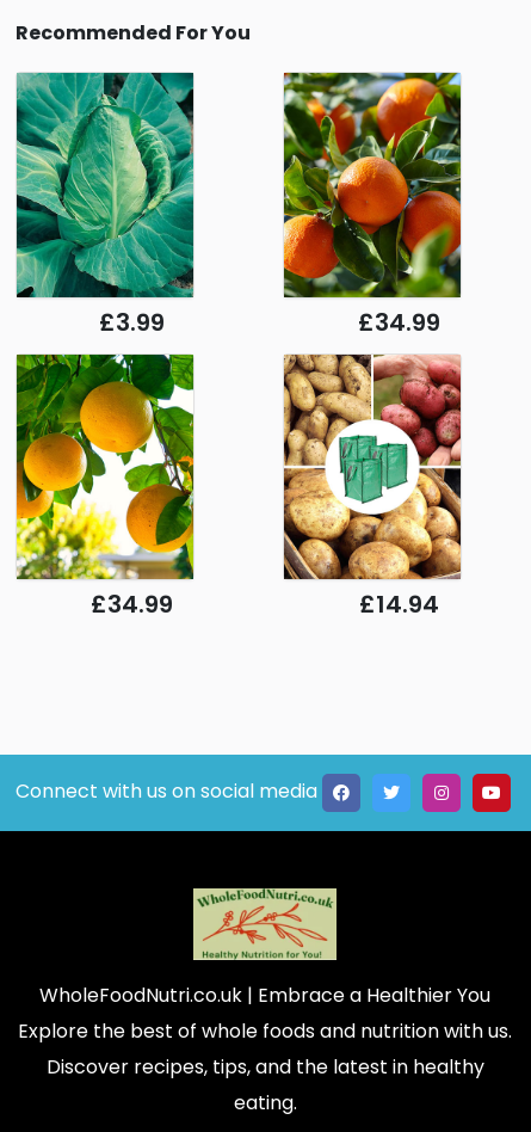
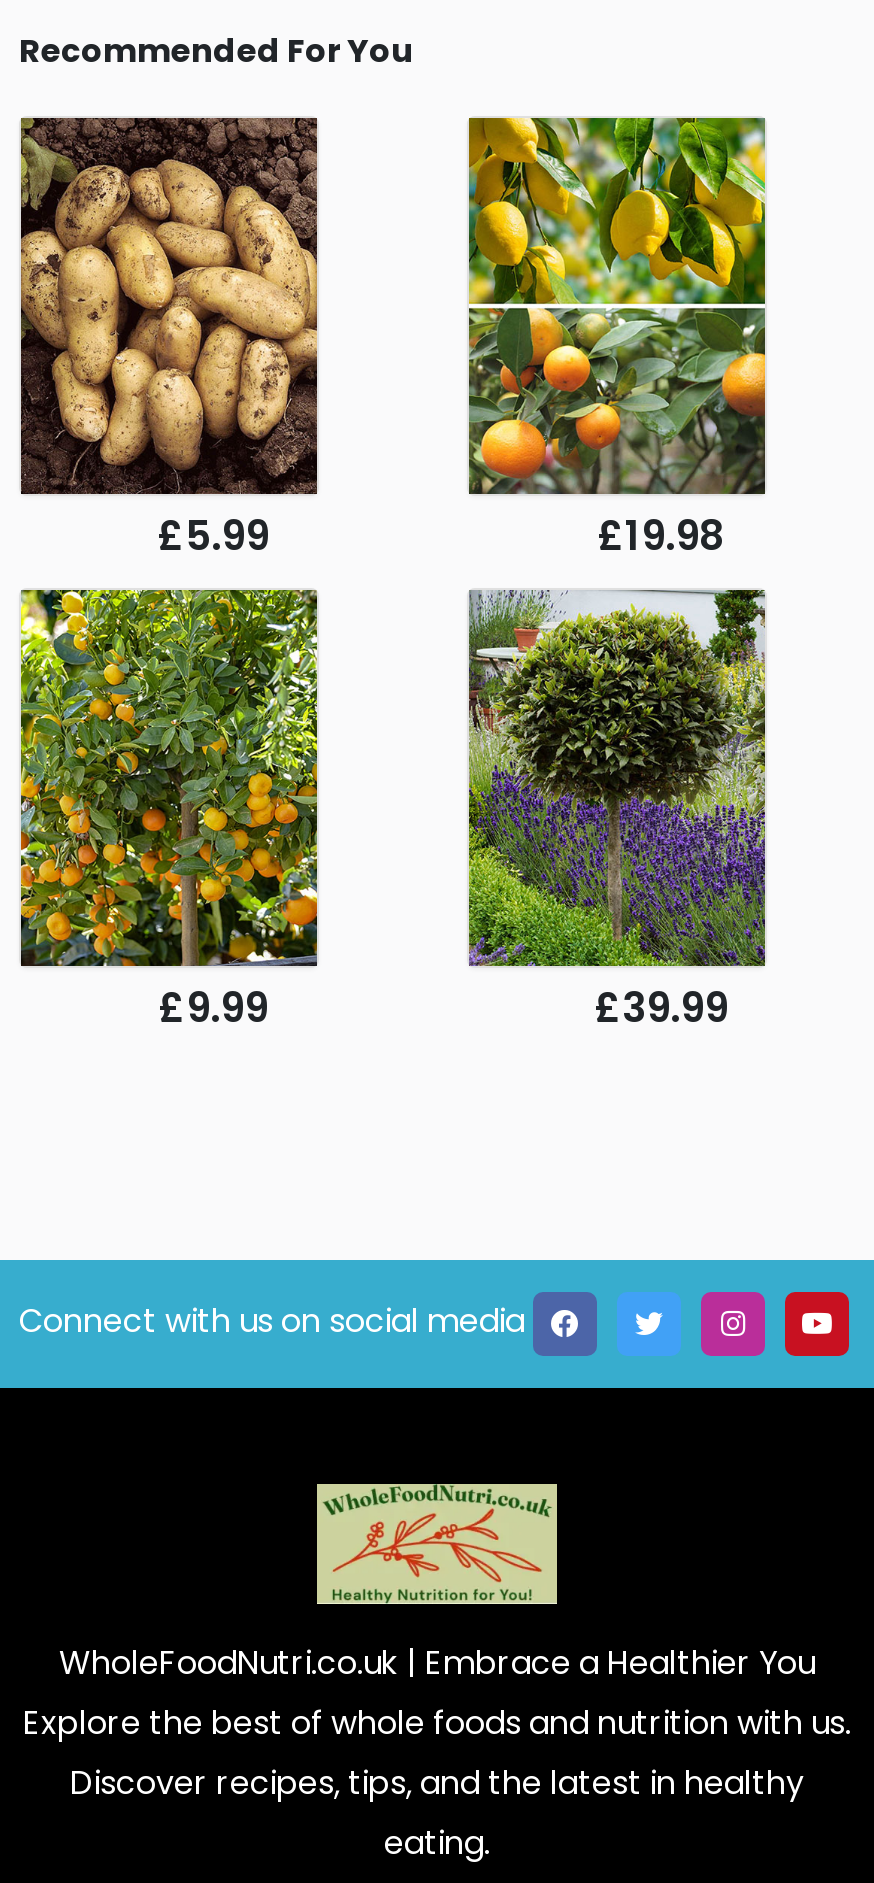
[16,72,195,339] [image] | £3.99 -> [19,116,319,564] [image] | £5.99
[283,72,462,339] [image] | £34.99 -> [467,116,767,564] [image] | £19.98
[16,353,195,621] [image] | £34.99 -> [19,588,319,1036] [image] | £9.99
[283,353,462,621] [image] | £14.94 -> [467,588,767,1036] [image] | £39.99

